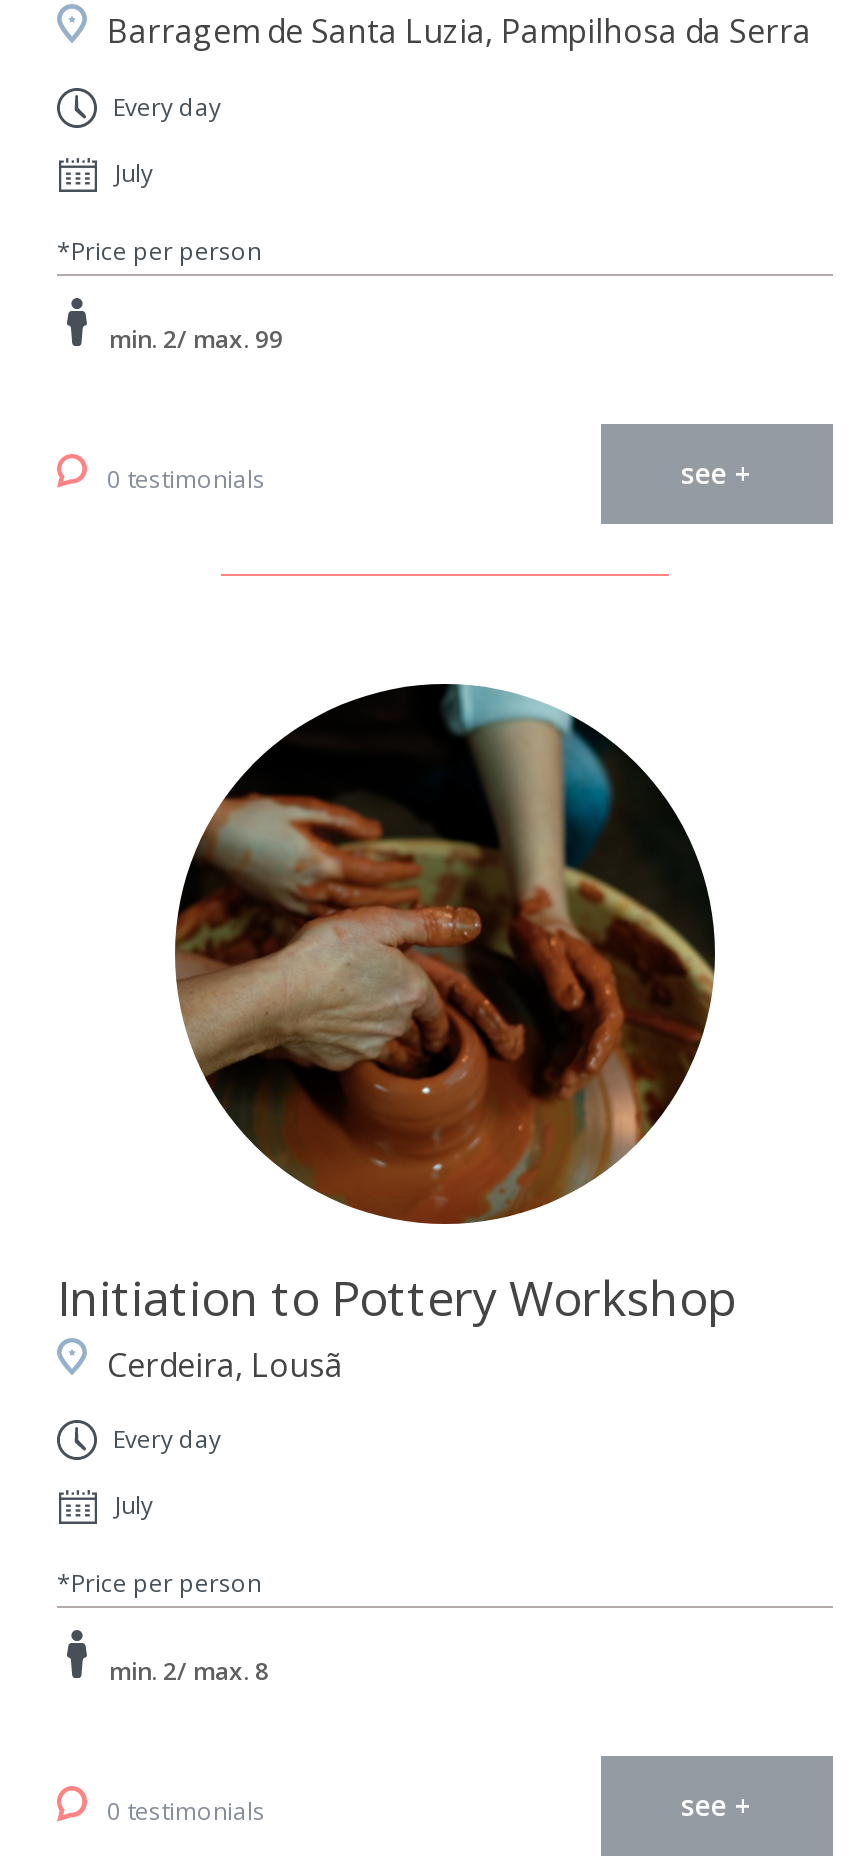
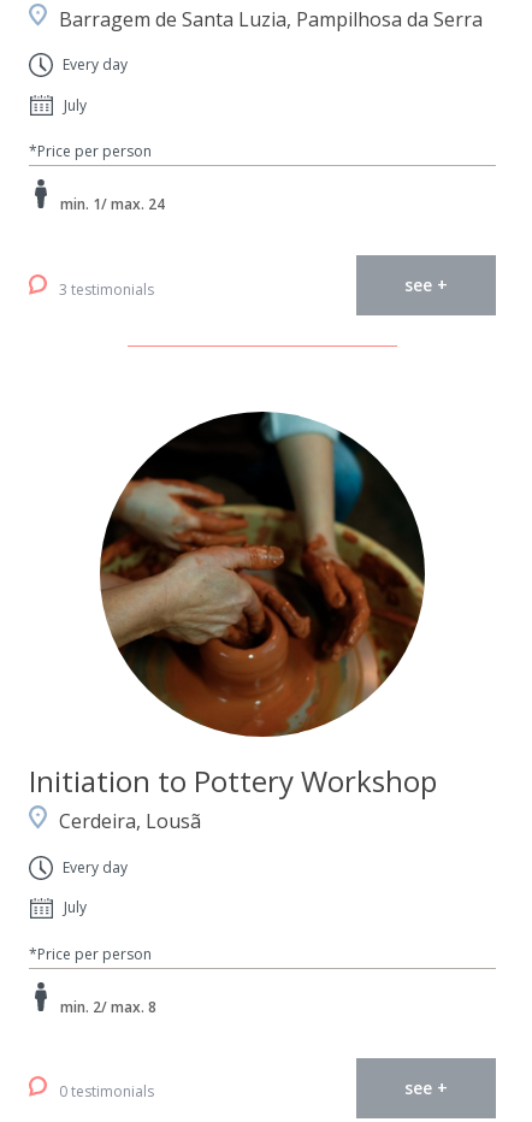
[109,322,283,356] min. 2/ max. 99 -> [60,194,165,215] min. 1/ max. 24
[107,463,265,497] 0 testimonials -> [59,279,154,300] 3 testimonials

